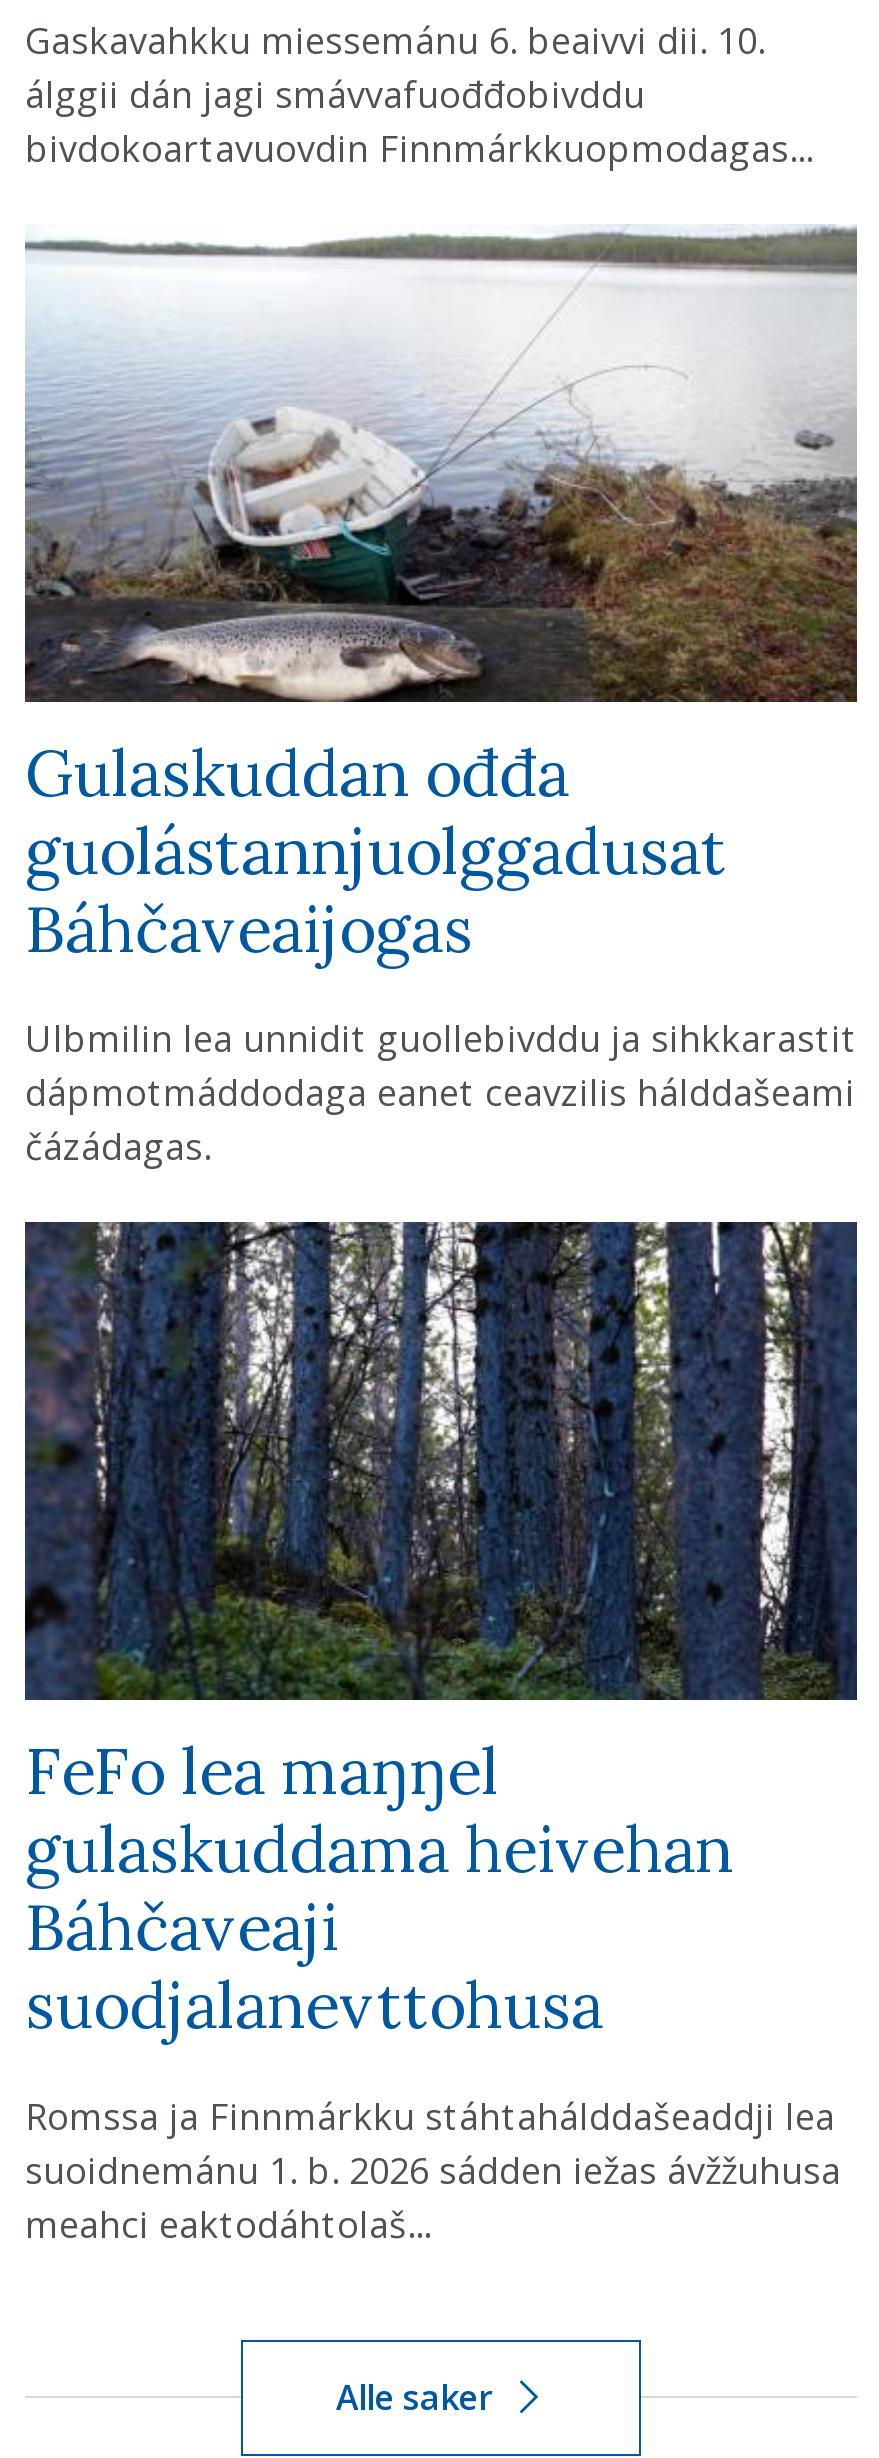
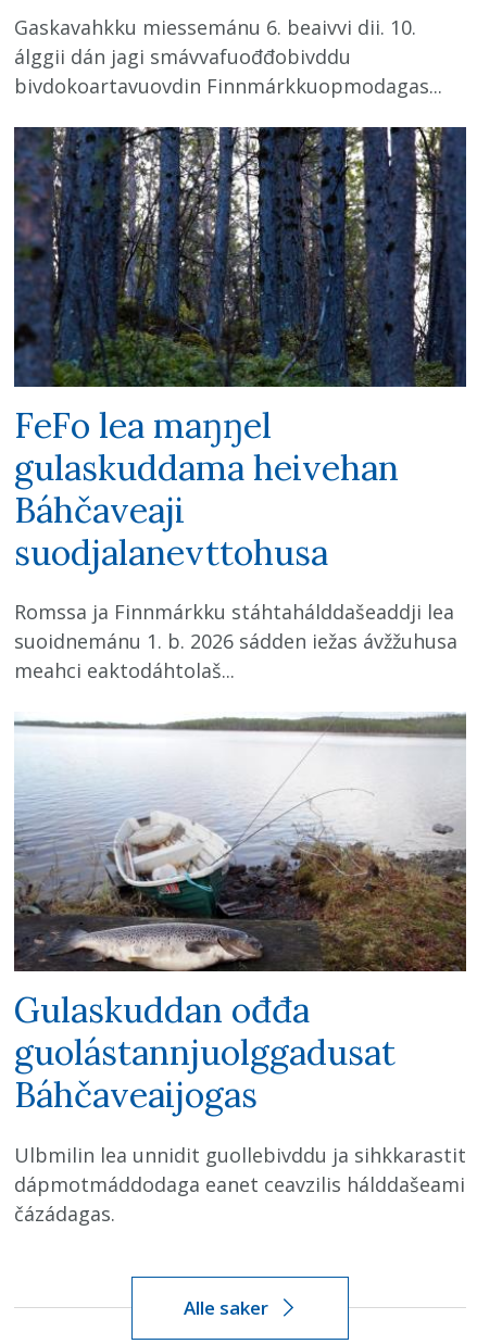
moved [25,224,857,1170] -> [13,712,467,1226]: [image] | Gulaskuddan ođđa | guolástannjuolggadusat | Báhčaveaijogas | Ulbmilin lea unnidit guollebivddu ja sihkkarastit | dápmotmáddodaga eanet ceavzilis hálddašeami | čázádagas.
moved [23,1218,859,2247] -> [13,124,467,683]: [image] | FeFo lea maŋŋel | gulaskuddama heivehan | Báhčaveaji | suodjalanevttohusa | Romssa ja Finnmárkku stáhtahálddašeaddji lea | suoidnemánu 1. b. 2026 sádden iežas ávžžuhusa | meahci eaktodáhtolaš...

